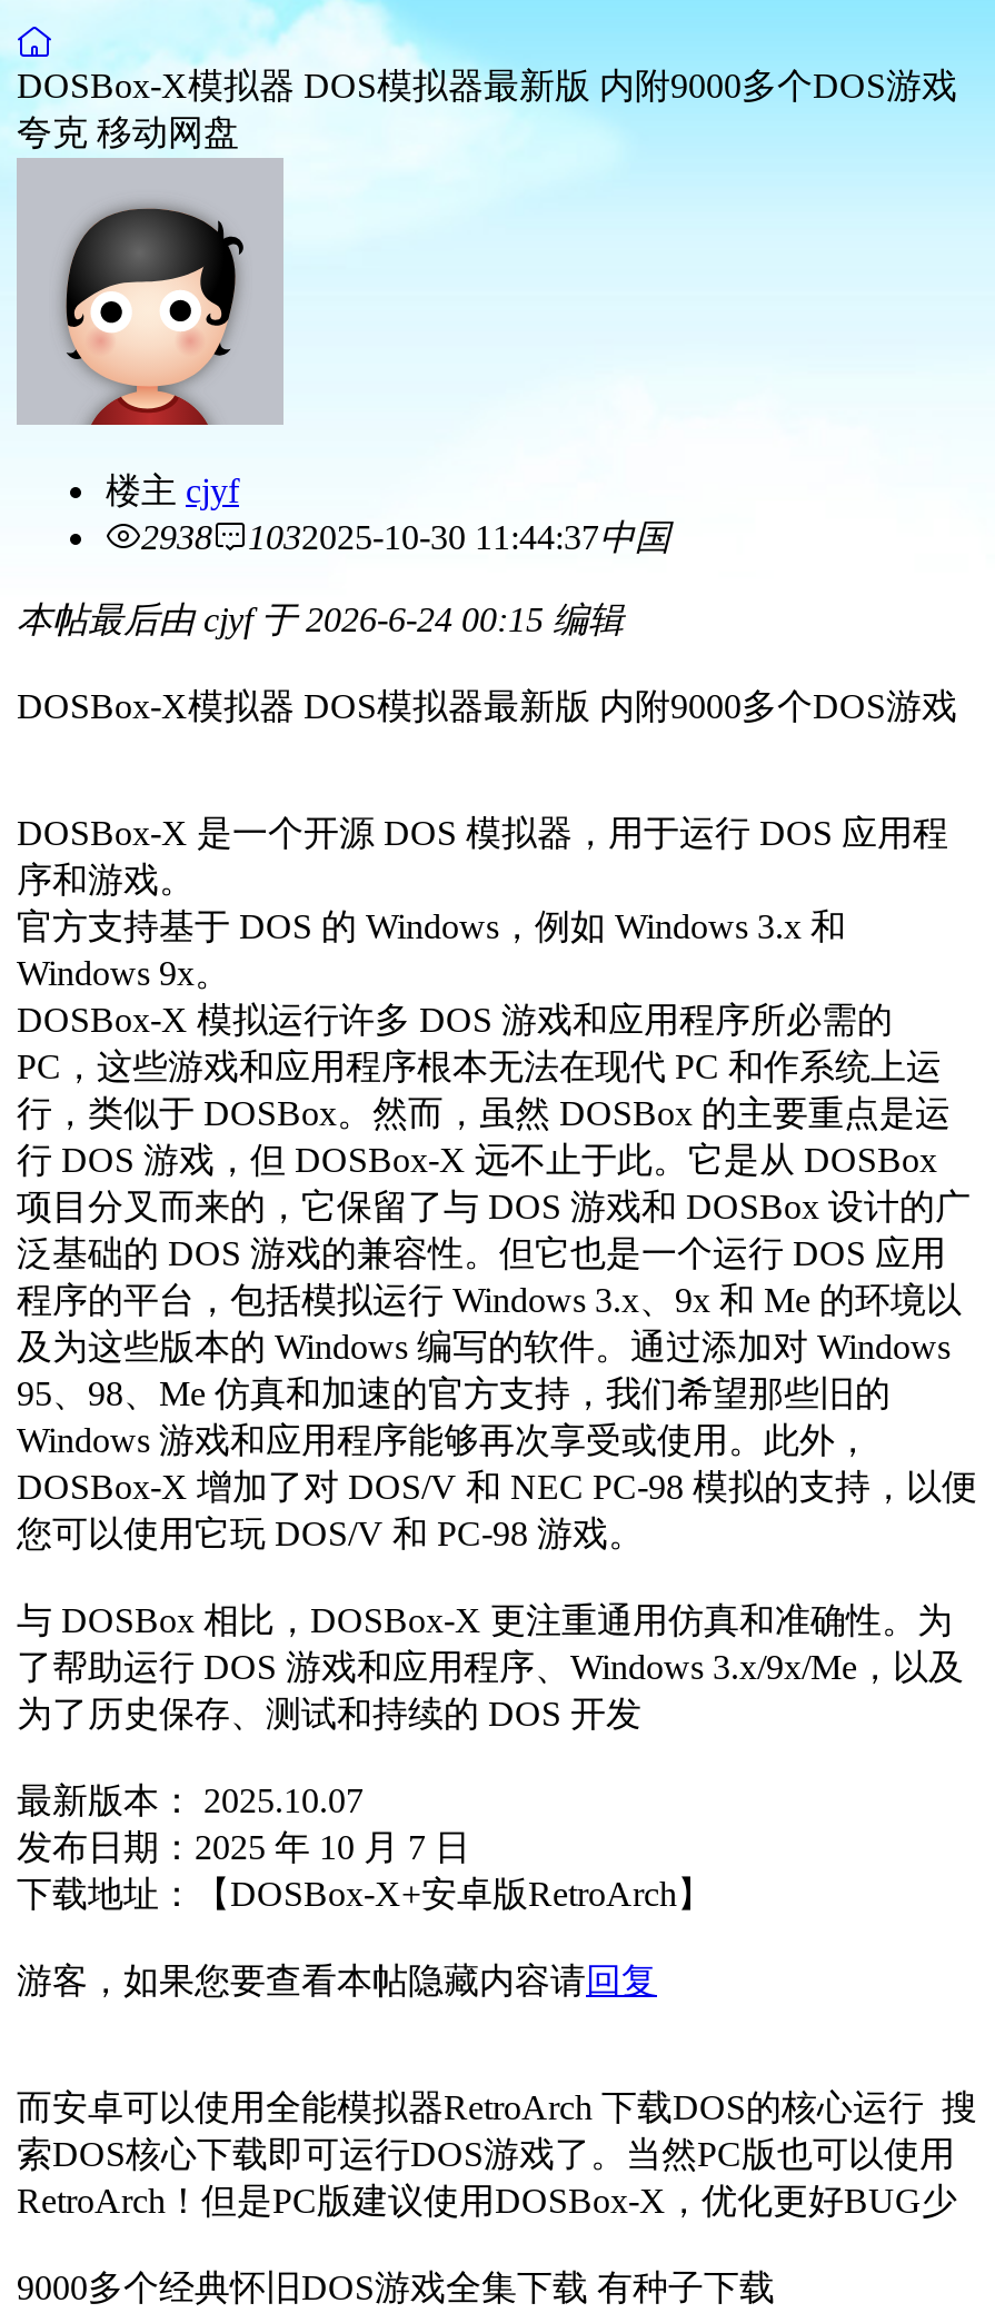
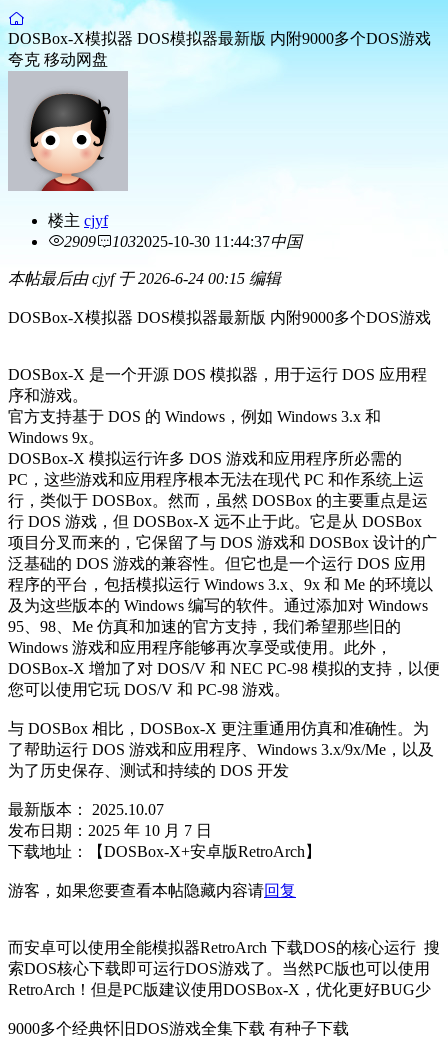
[141,518,670,556] 2938 1032025-10-30 11:44:37中国 -> [64,233,302,250] 2909 1032025-10-30 11:44:37中国

